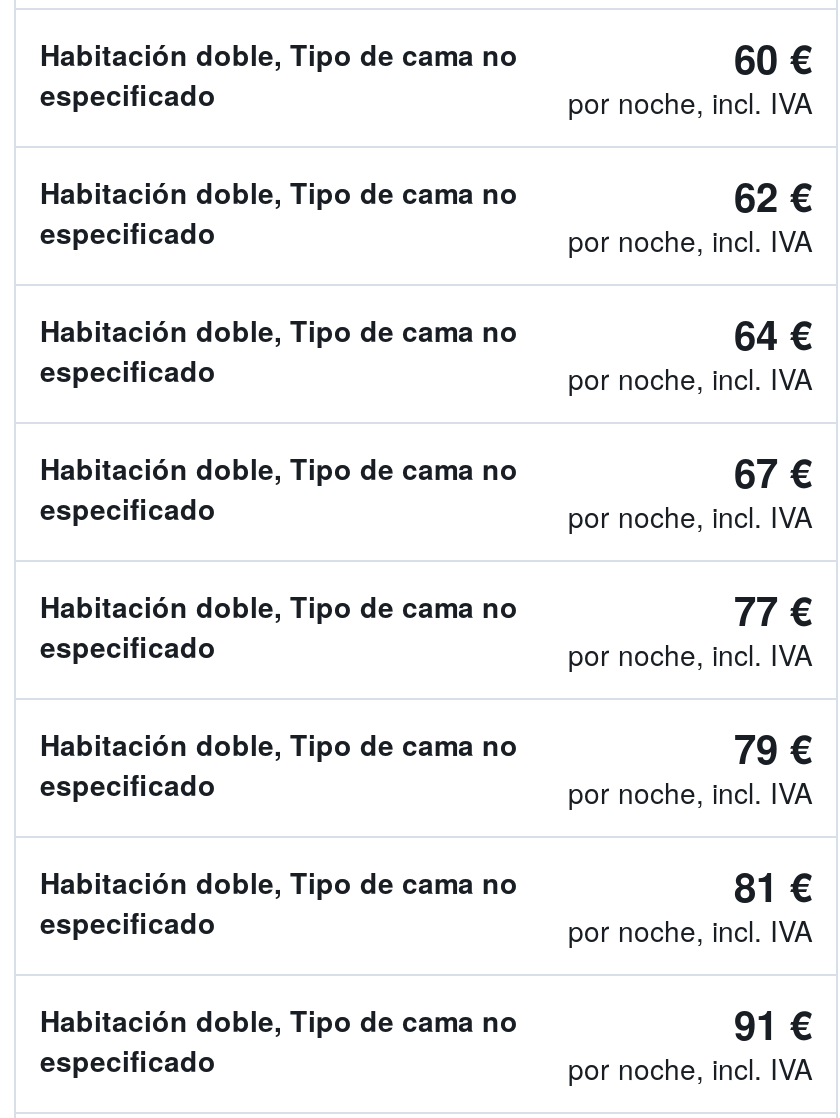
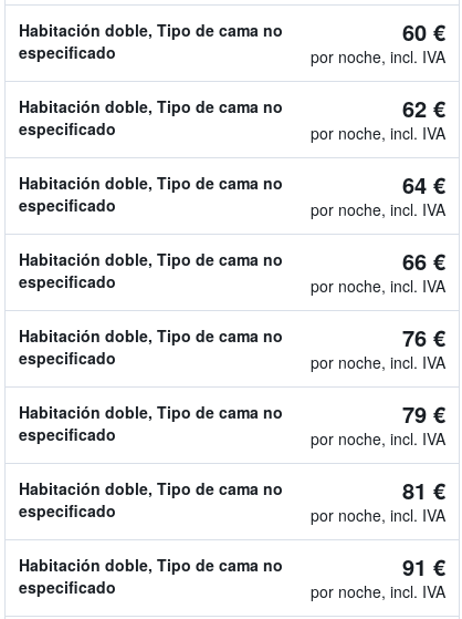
[734,442,812,500] 67 € -> [402,245,445,277] 66 €
[734,580,812,638] 77 € -> [402,321,445,353] 76 €

